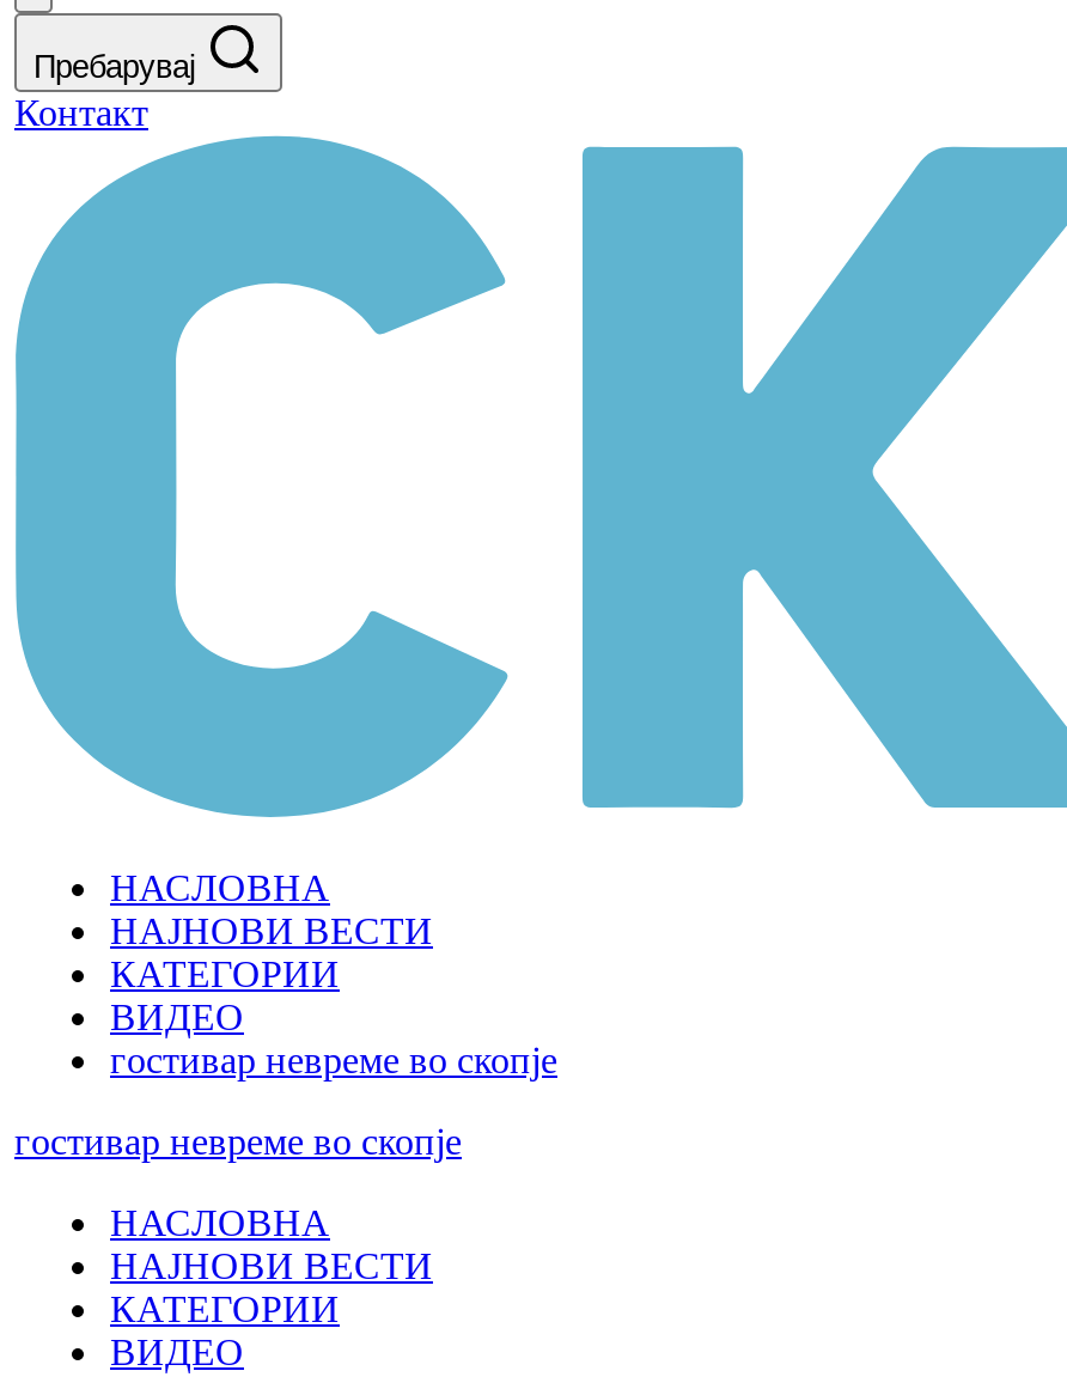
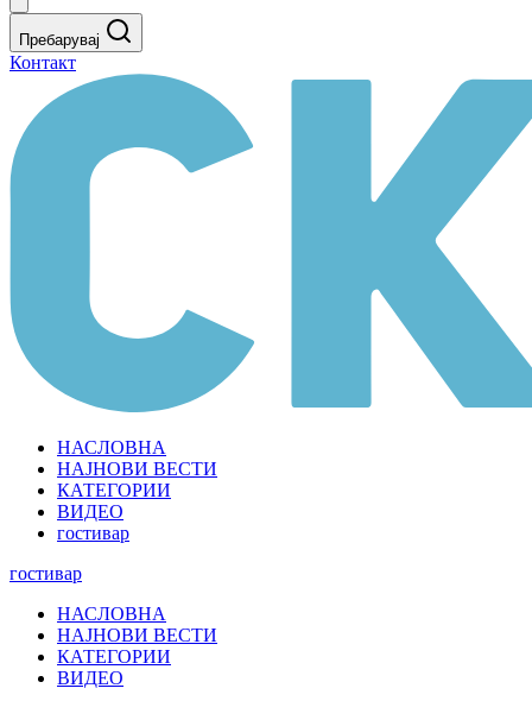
[110,1040,557,1080] гостивар невреме во скопје -> [57,523,129,543] гостивар
[14,1121,462,1162] гостивар невреме во скопје -> [9,563,82,583] гостивар

